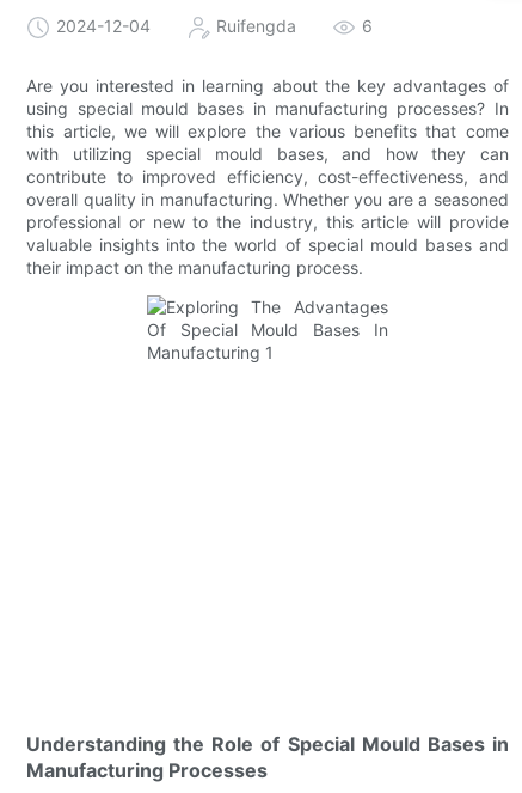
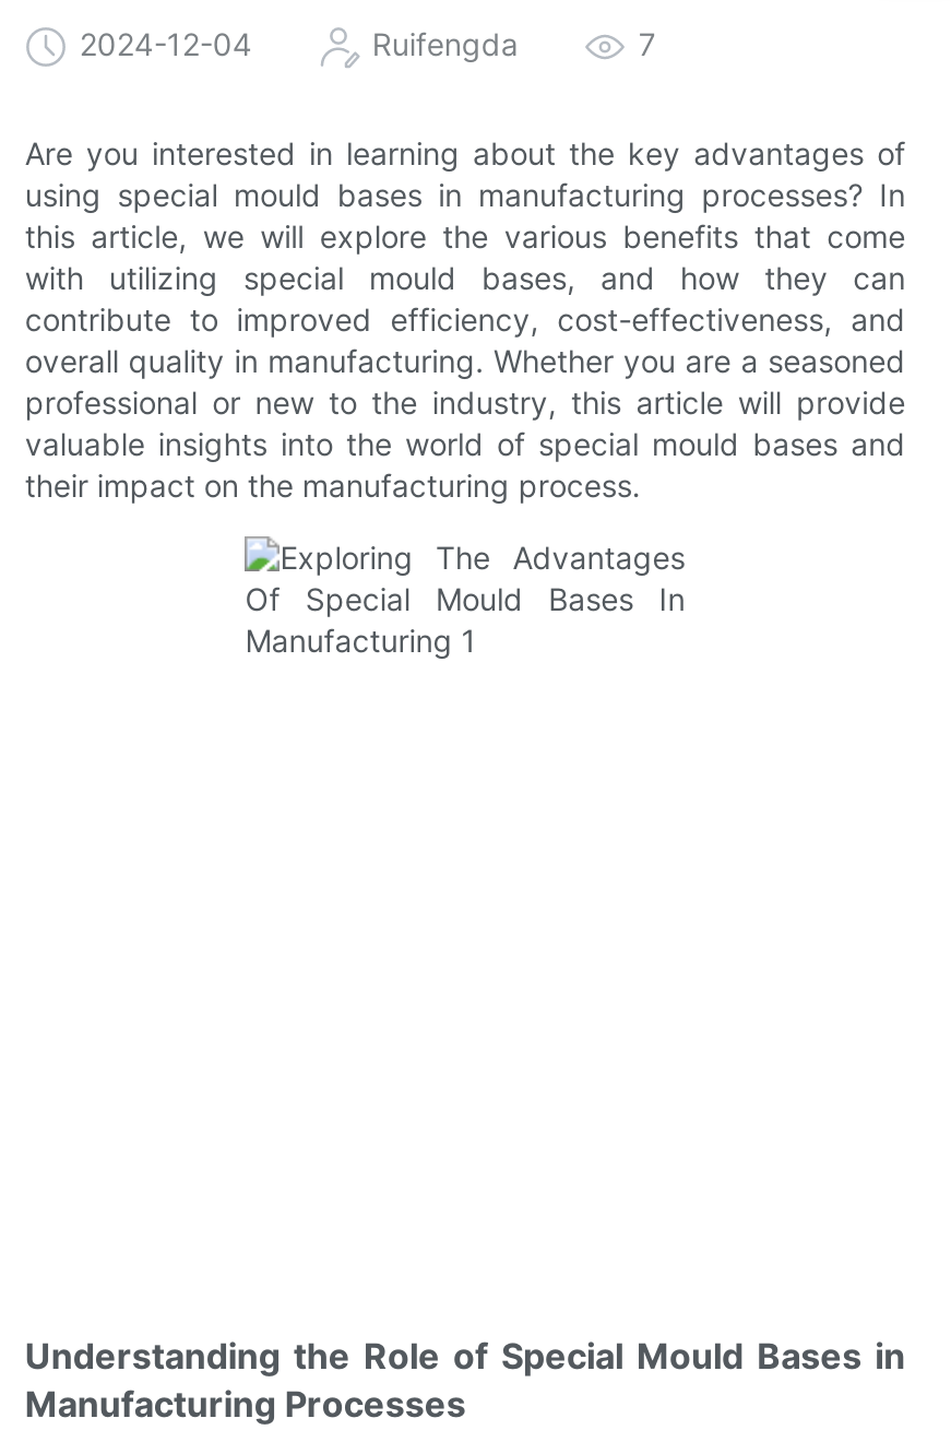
[362,16,373,36] 6 -> [639,25,656,62] 7

